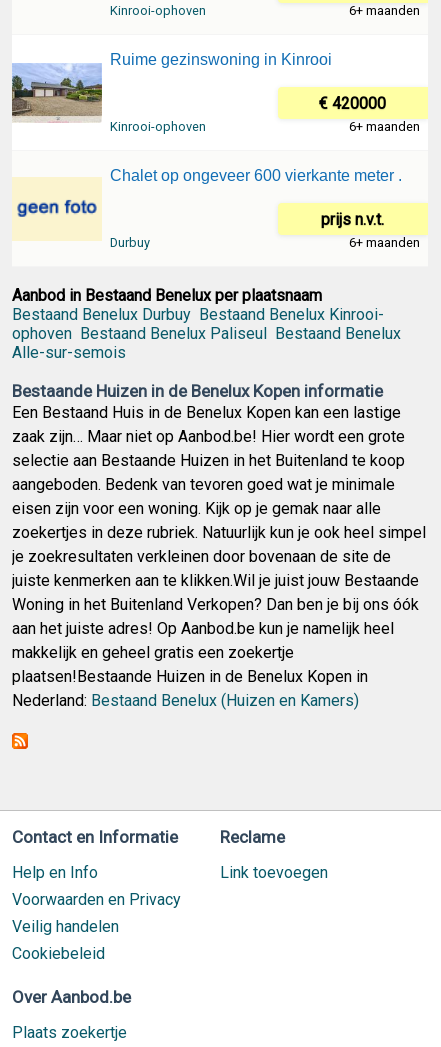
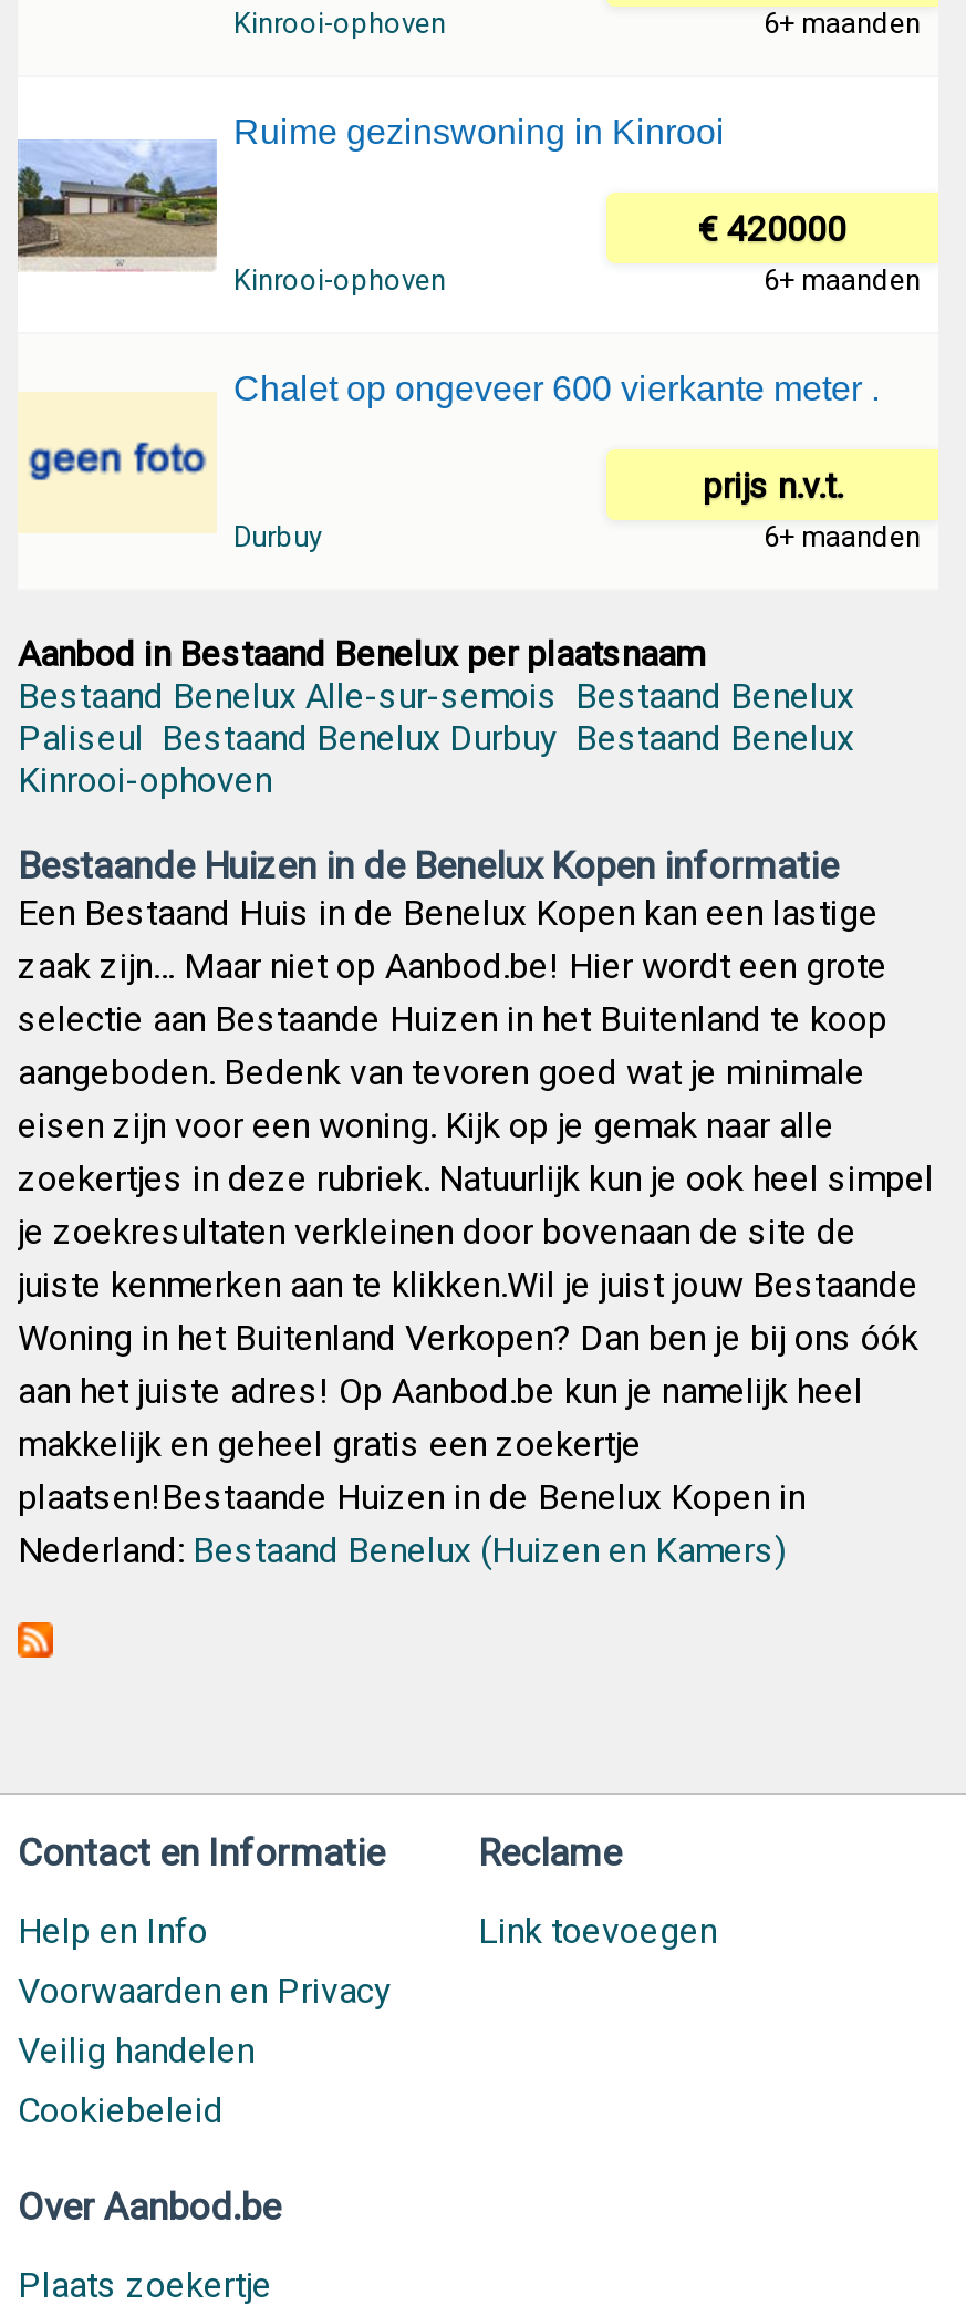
[12,305,401,362] Bestaand Benelux Durbuy Bestaand Benelux Kinrooi- | ophoven Bestaand Benelux Paliseul Bestaand Benelux | Alle-sur-semois -> [18,675,854,801] Bestaand Benelux Alle-sur-semois Bestaand Benelux | Paliseul Bestaand Benelux Durbuy Bestaand Benelux | Kinrooi-ophoven

